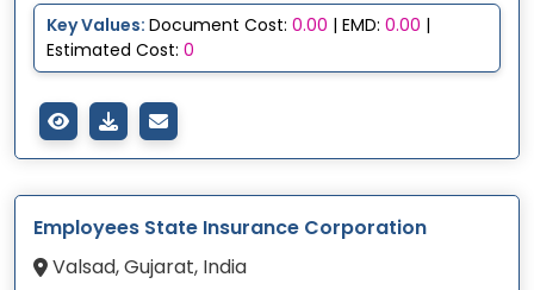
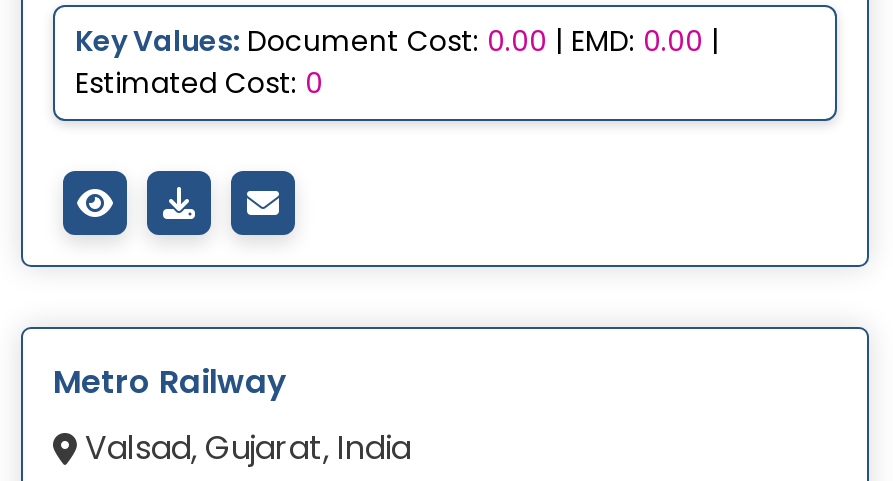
[33,214,427,242] Employees State Insurance Corporation -> [53,359,287,405] Metro Railway

